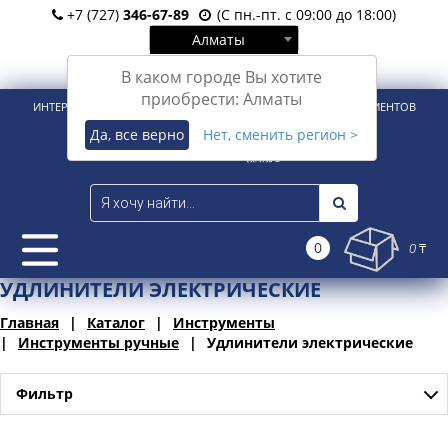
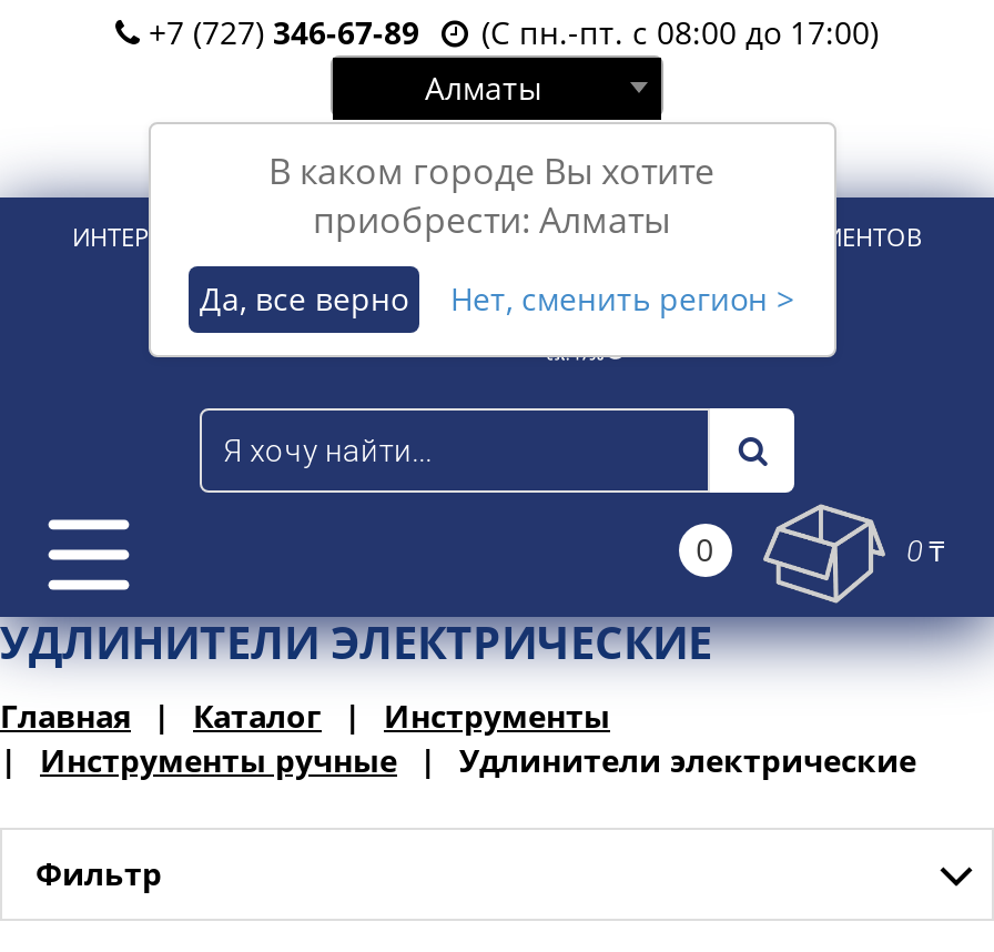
[63,5,396,24] +7 (727) 346-67-89 (С пн.-пт. с 09:00 до 18:00) -> [140,11,879,53] +7 (727) 346-67-89 (С пн.-пт. с 08:00 до 17:00)

